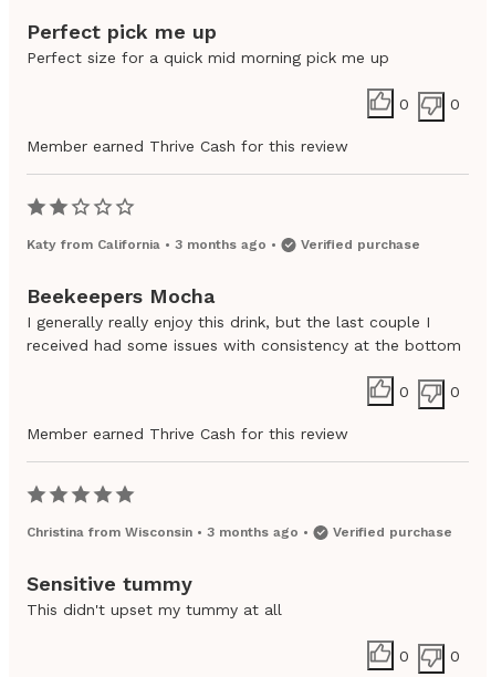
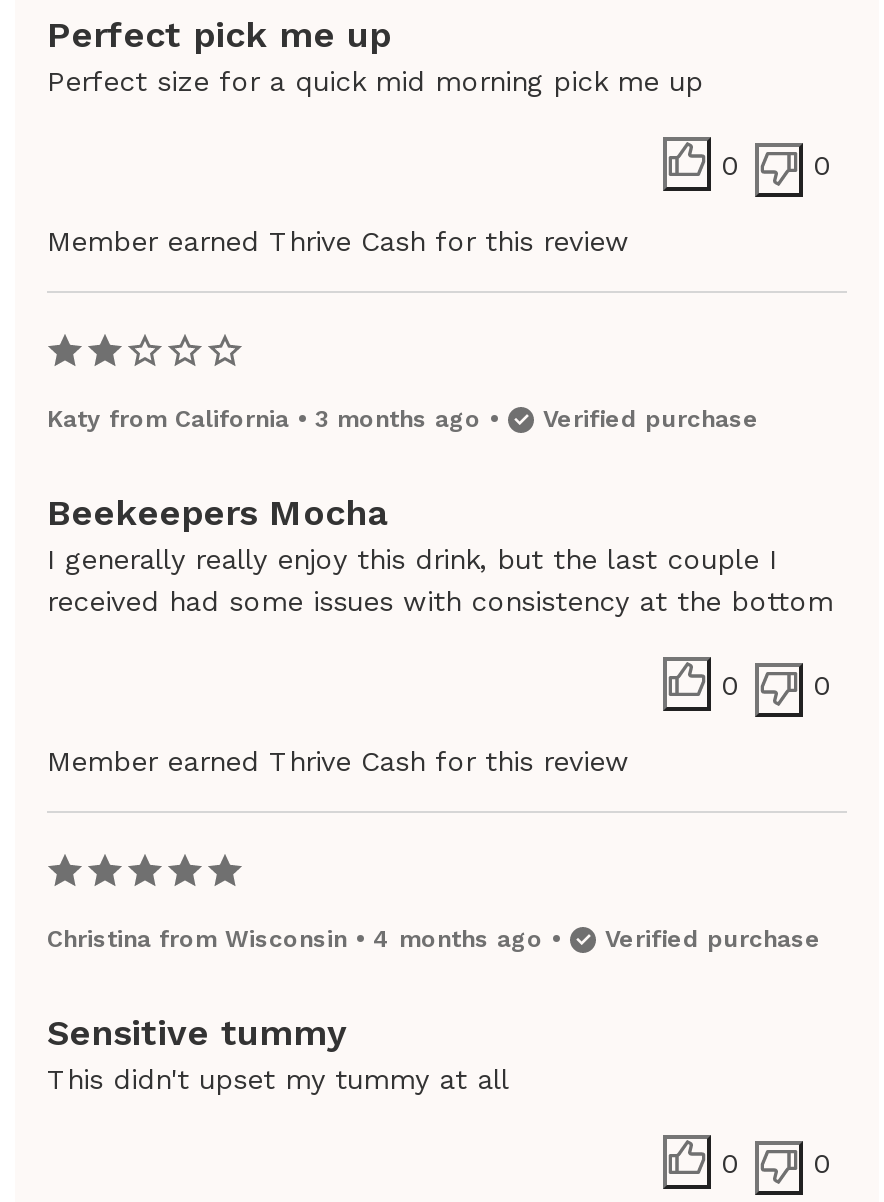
[27,525,309,540] Christina from Wisconsin • 3 months ago • -> [47,926,561,954] Christina from Wisconsin • 4 months ago •

